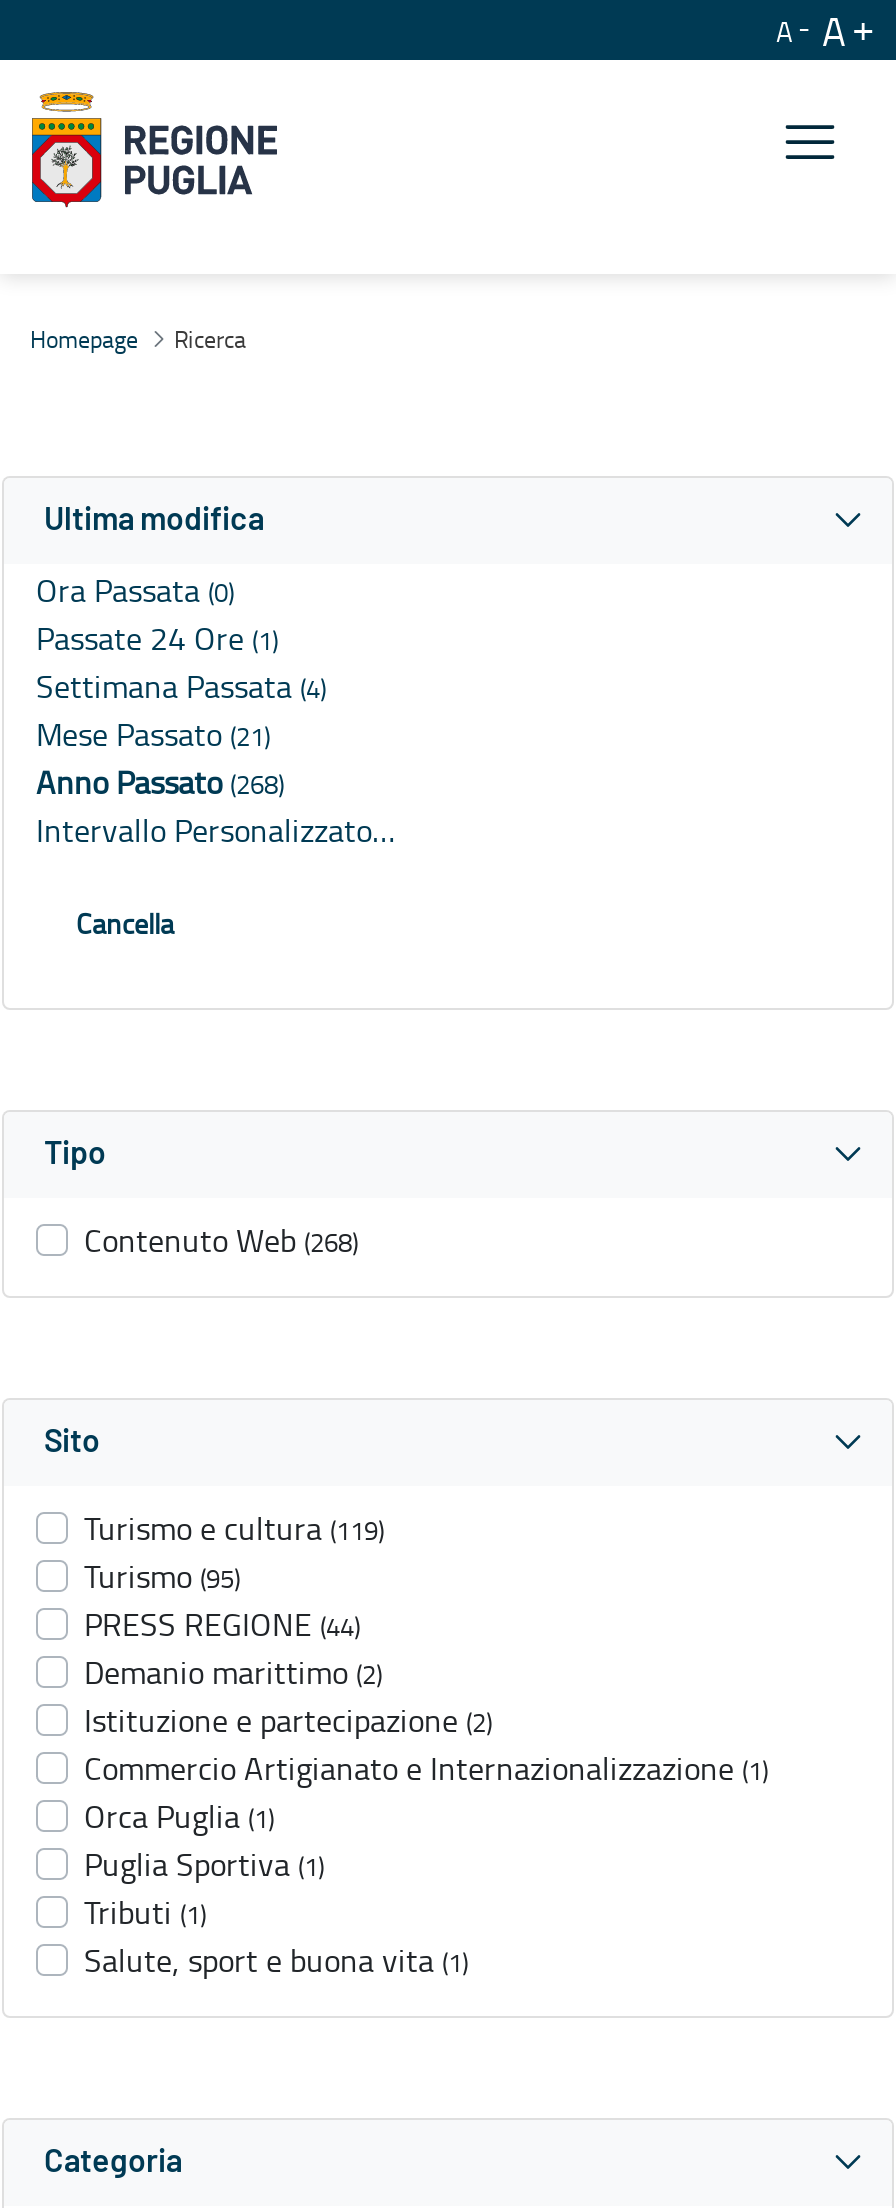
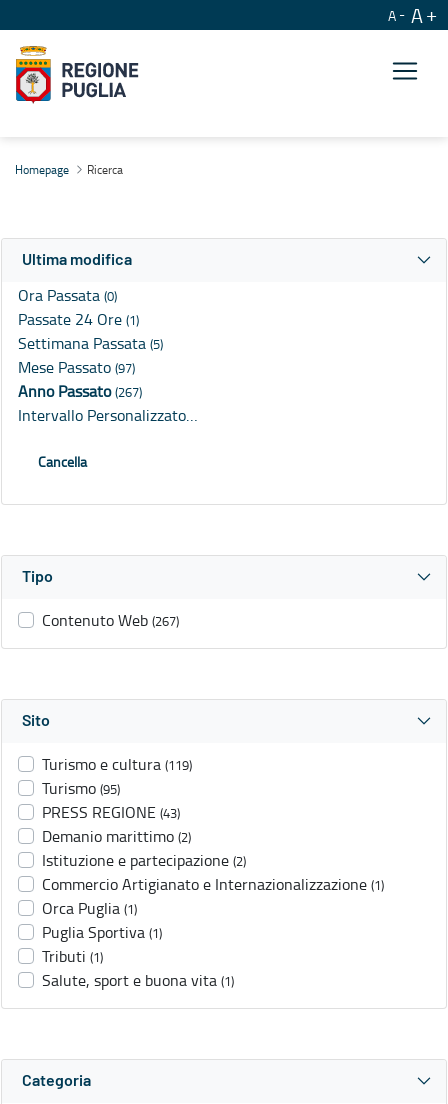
[36,665,326,709] Settimana Passata (4) -> [18,332,163,354] Settimana Passata (5)
[36,713,270,757] Mese Passato (21) -> [18,356,135,378] Mese Passato (97)
[36,761,284,805] Anno Passato (268) -> [18,380,142,402] Anno Passato (267)
[84,1219,358,1263] Contenuto Web (268) -> [42,609,179,631] Contenuto Web (267)
[84,1603,360,1647] PRESS REGIONE (44) -> [42,801,180,823] PRESS REGIONE (43)

